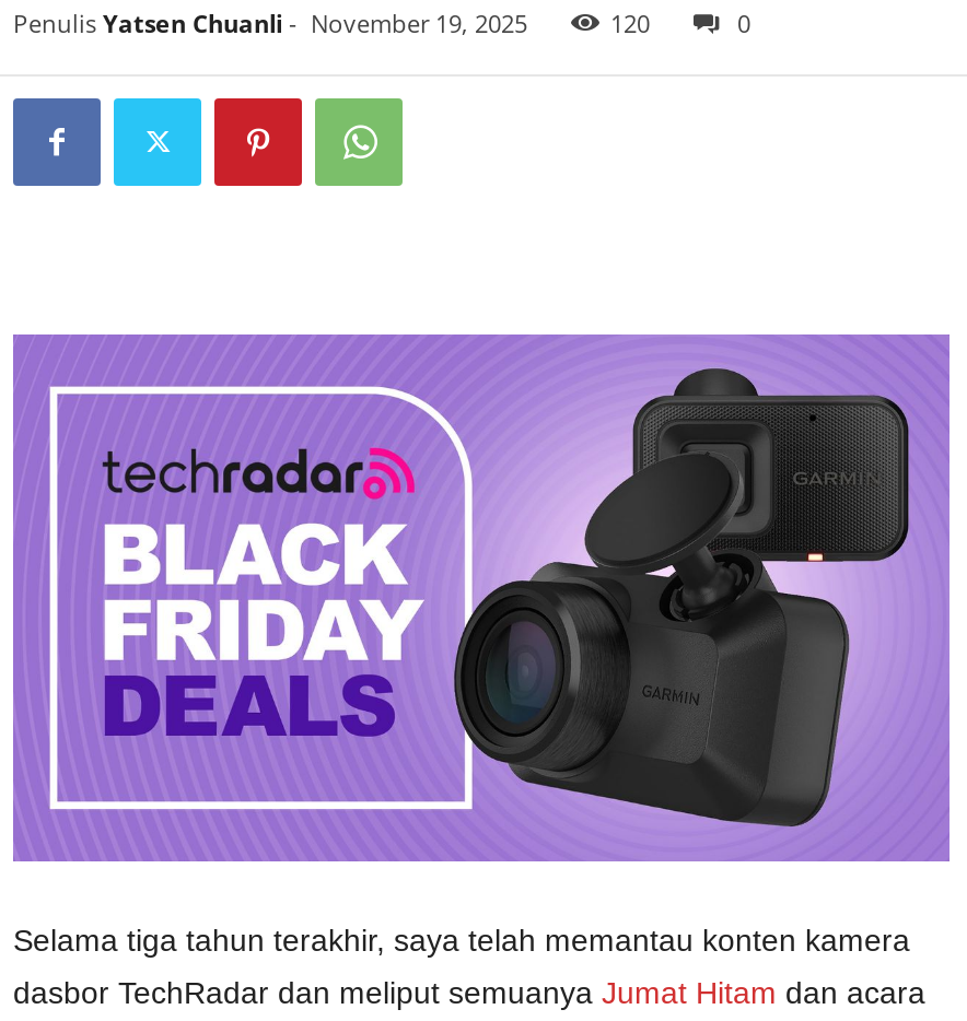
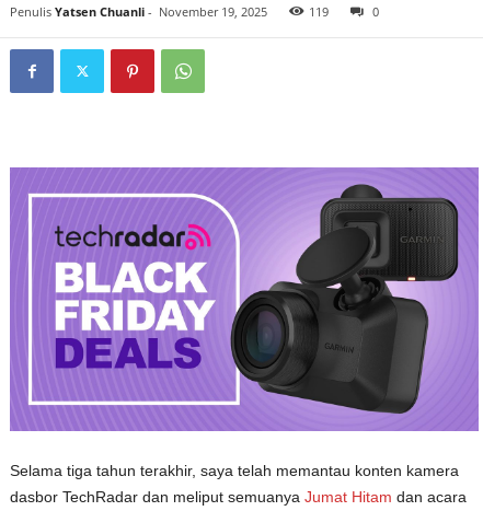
[610,7,650,39] 120 -> [309,3,329,20] 119

